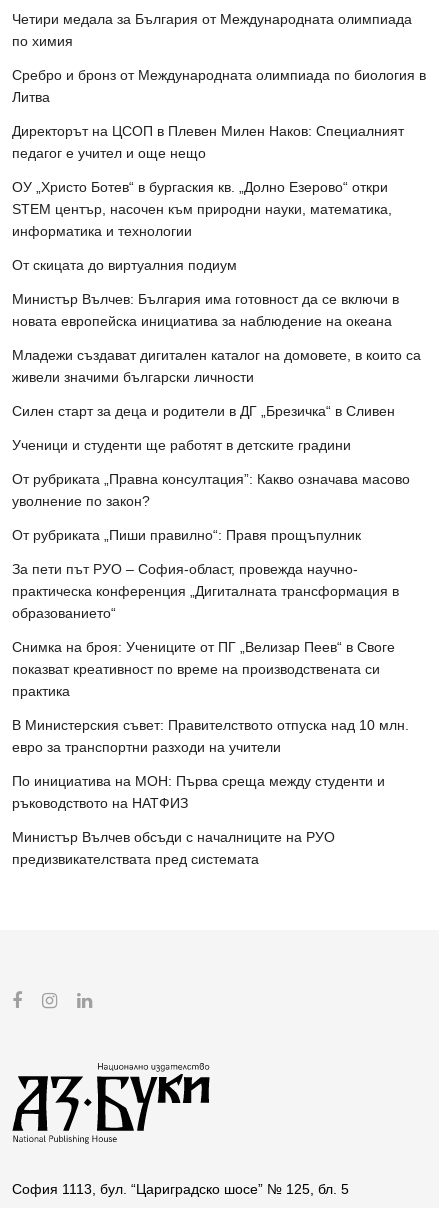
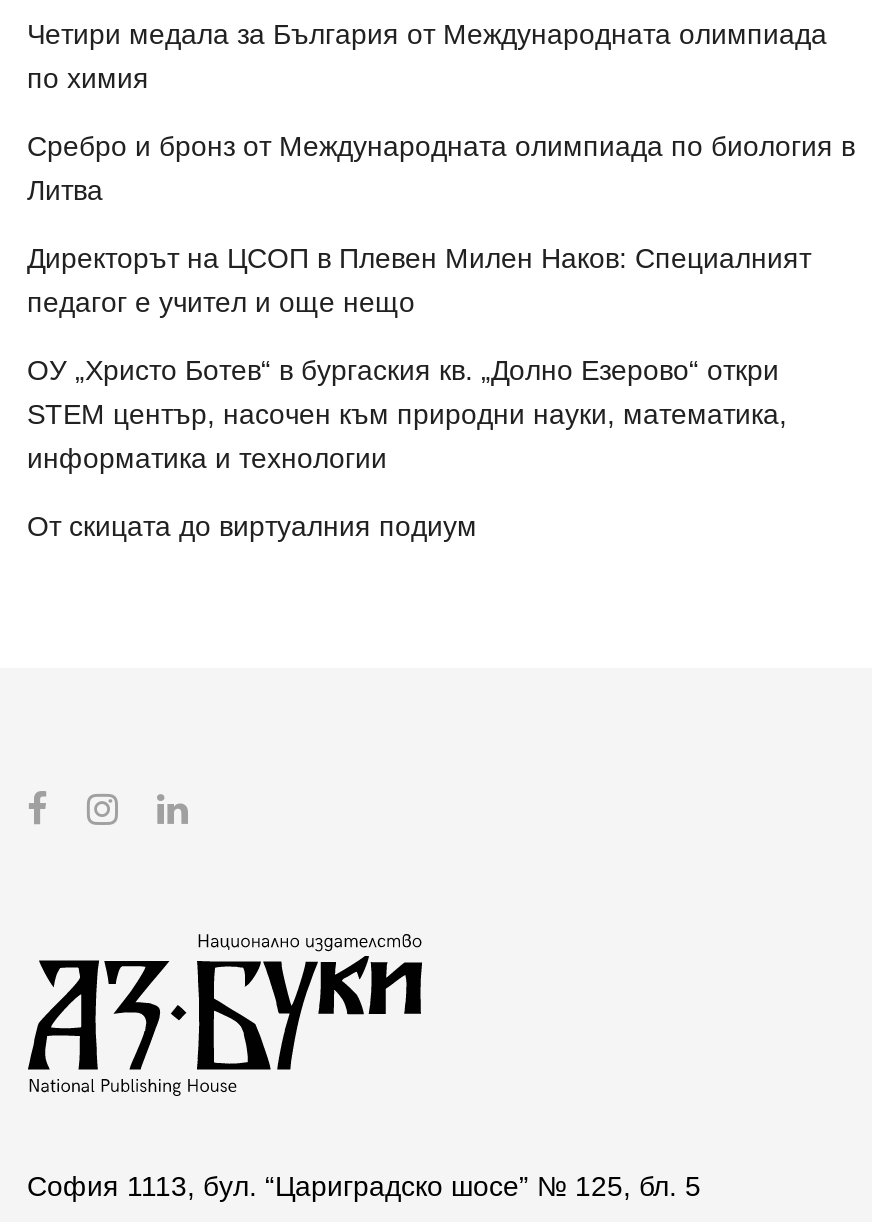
[12,291,421,867] Министър Вълчев: България има готовност да се включи в | новата европейска инициатива за наблюдение на океана | Младежи създават дигитален каталог на домовете, в които са | живели значими български личности | Силен старт за деца и родители в ДГ „Брезичка“ в Сливен | Ученици и студенти ще работят в детските градини | От рубриката „Правна консултация”: Какво означава масово | уволнение по закон? | От рубриката „Пиши правилно“: Правя прощъпулник | За пети път РУО – София-област, провежда научно- | практическа конференция „Дигиталната трансформация в | образованието“ | Снимка на броя: Учениците от ПГ „Велизар Пеев“ в Своге | показват креативност по време на производствената си | практика | В Министерския съвет: Правителството отпуска над 10 млн. | евро за транспортни разходи на учители | По инициатива на МОН: Първа среща между студенти и | ръководството на НАТФИЗ | Министър Вълчев обсъди с началниците на РУО | предизвикателствата пред системата -> none

